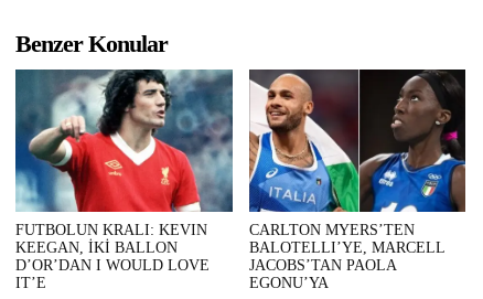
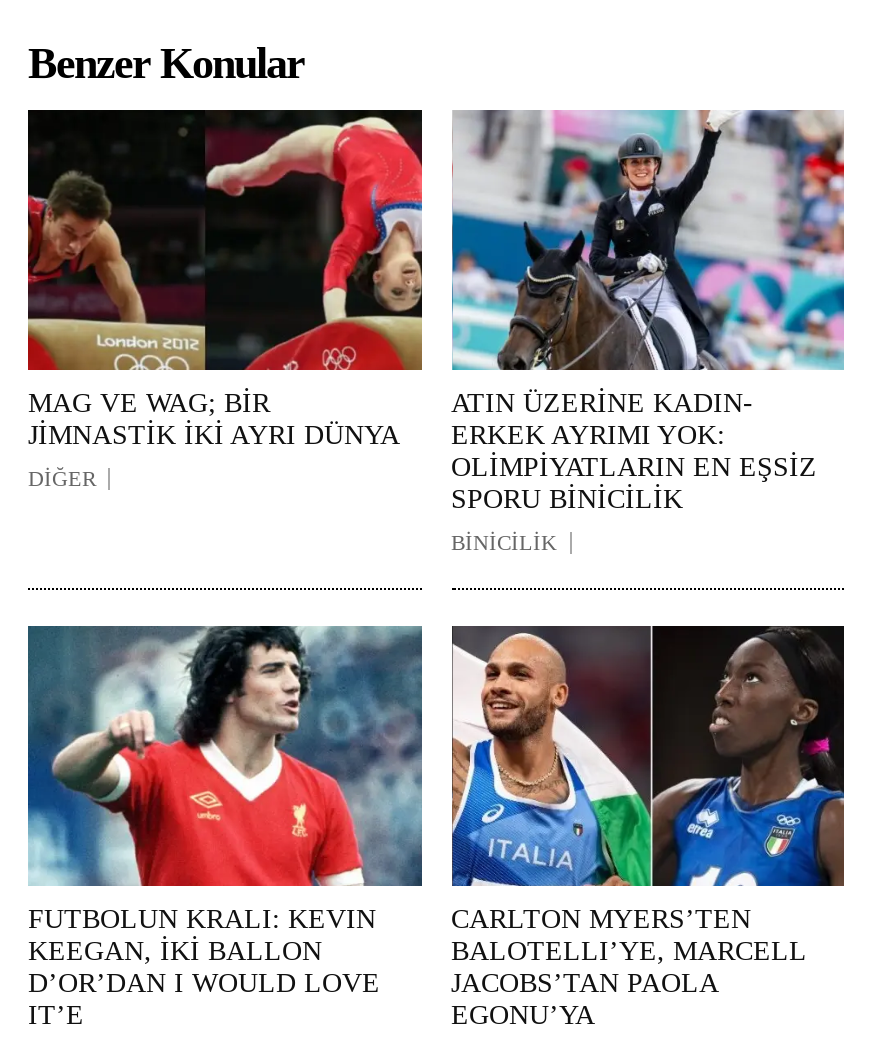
none -> [26,109,424,490] [image] | MAG VE WAG; BİR | JİMNASTİK İKİ AYRI DÜNYA | DİĞER
none -> [450,109,846,554] [image] | ATIN ÜZERİNE KADIN- | ERKEK AYRIMI YOK: | OLİMPİYATLARIN EN EŞSİZ | SPORU BİNİCİLİK | BİNİCİLİK

